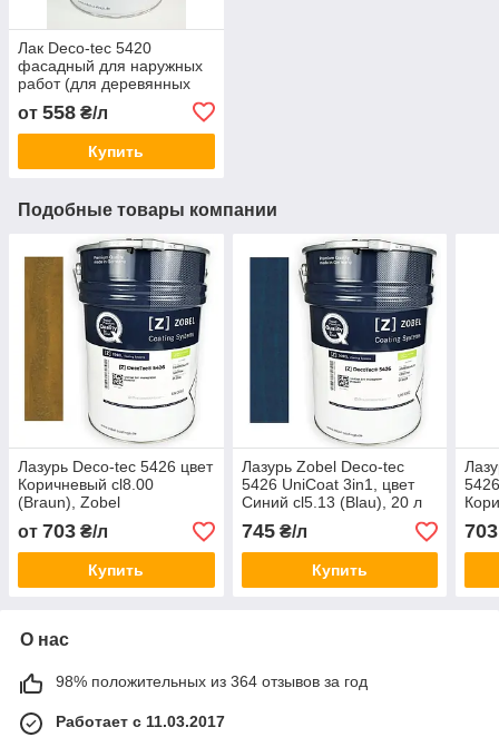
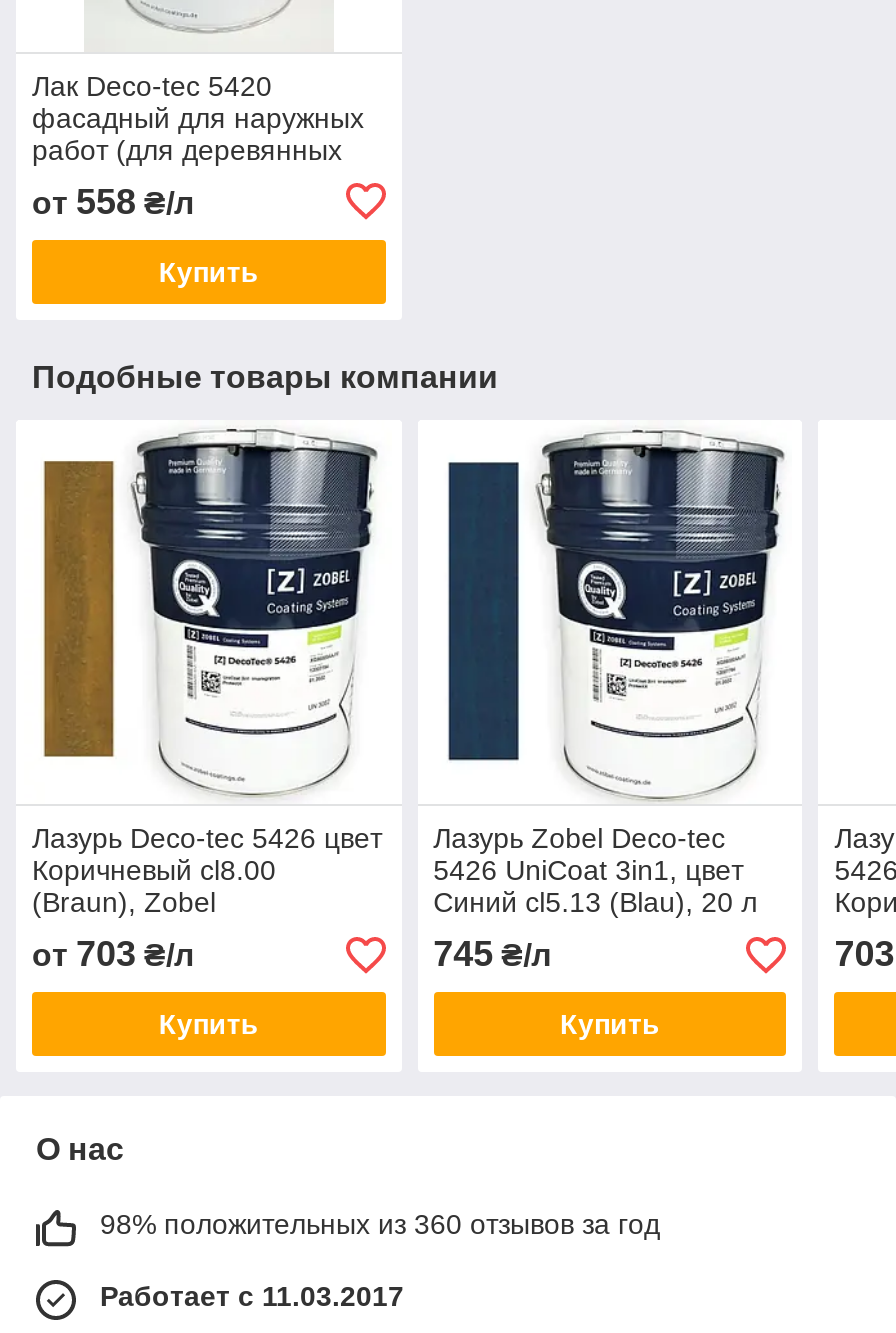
[56,673,368,691] 98% положительных из 364 отзывов за год -> [100,1209,660,1241] 98% положительных из 360 отзывов за год

